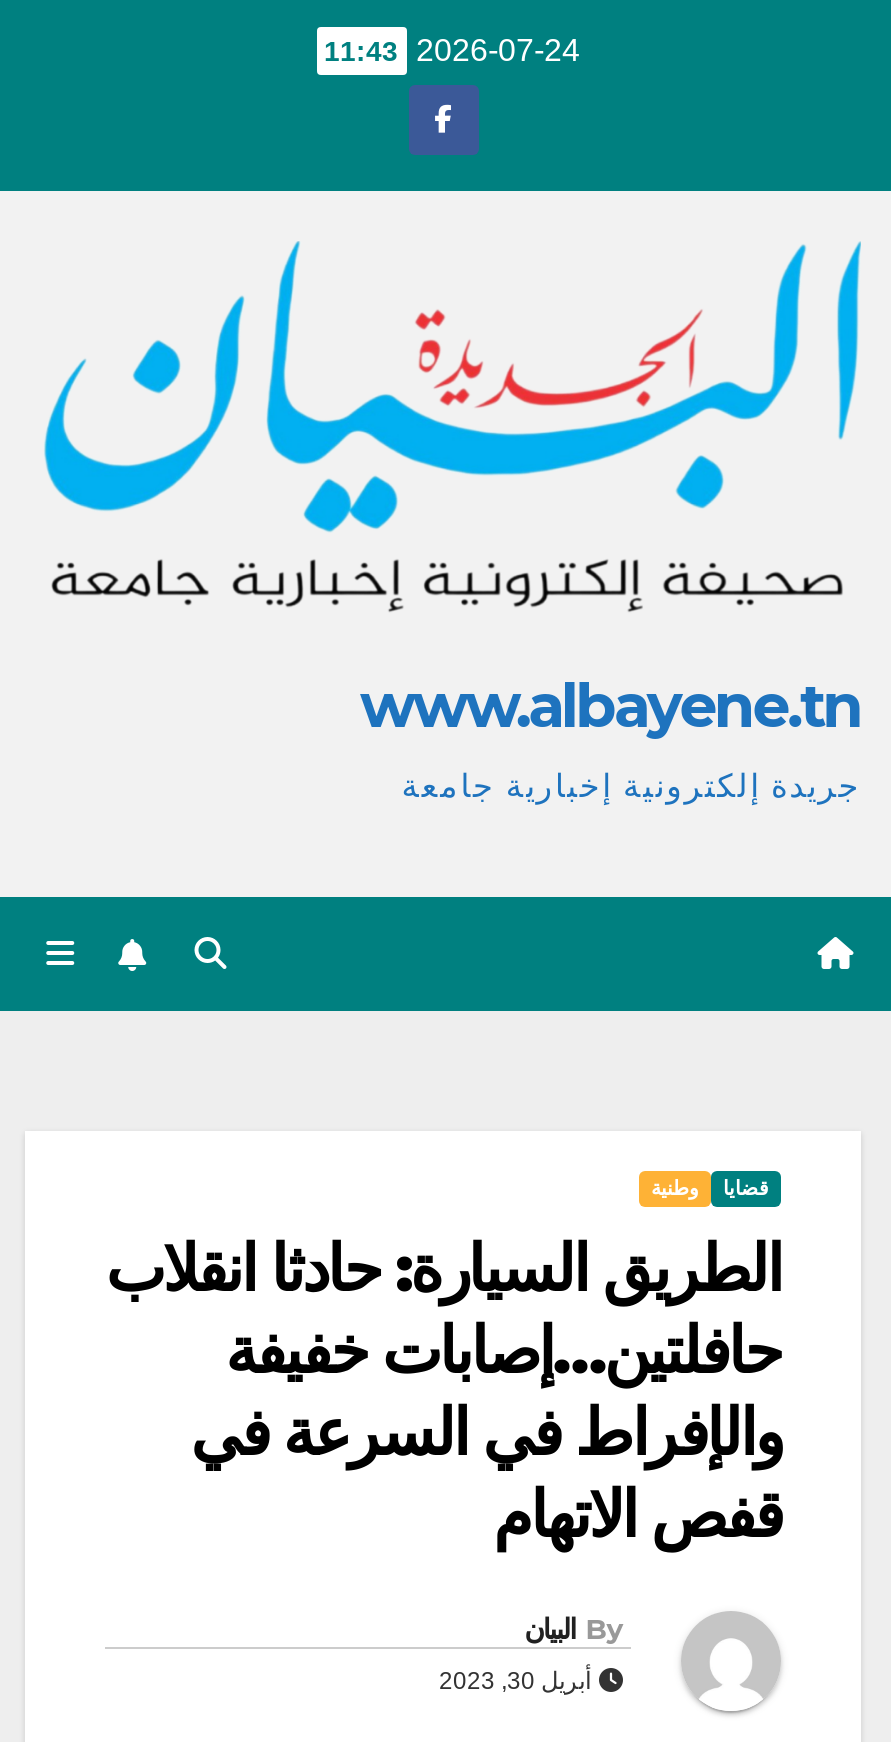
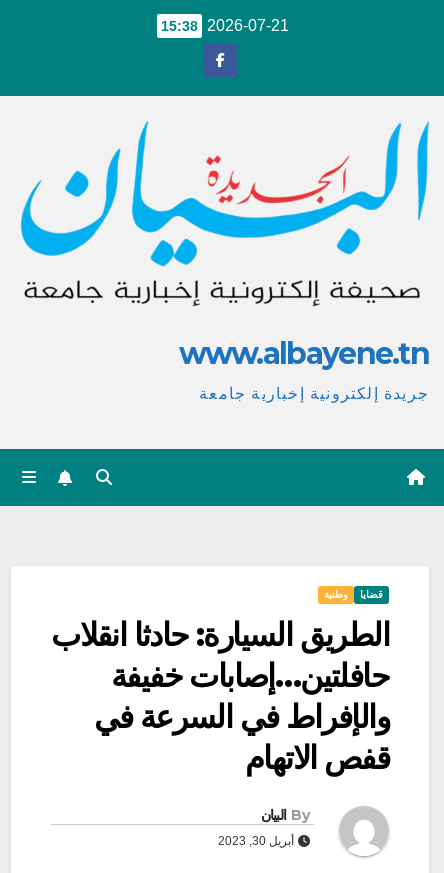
[324,34,398,66] 11:43 -> [160,17,197,33] 15:38
[416,33,580,67] 2026-07-24 -> [206,17,288,34] 2026-07-21

